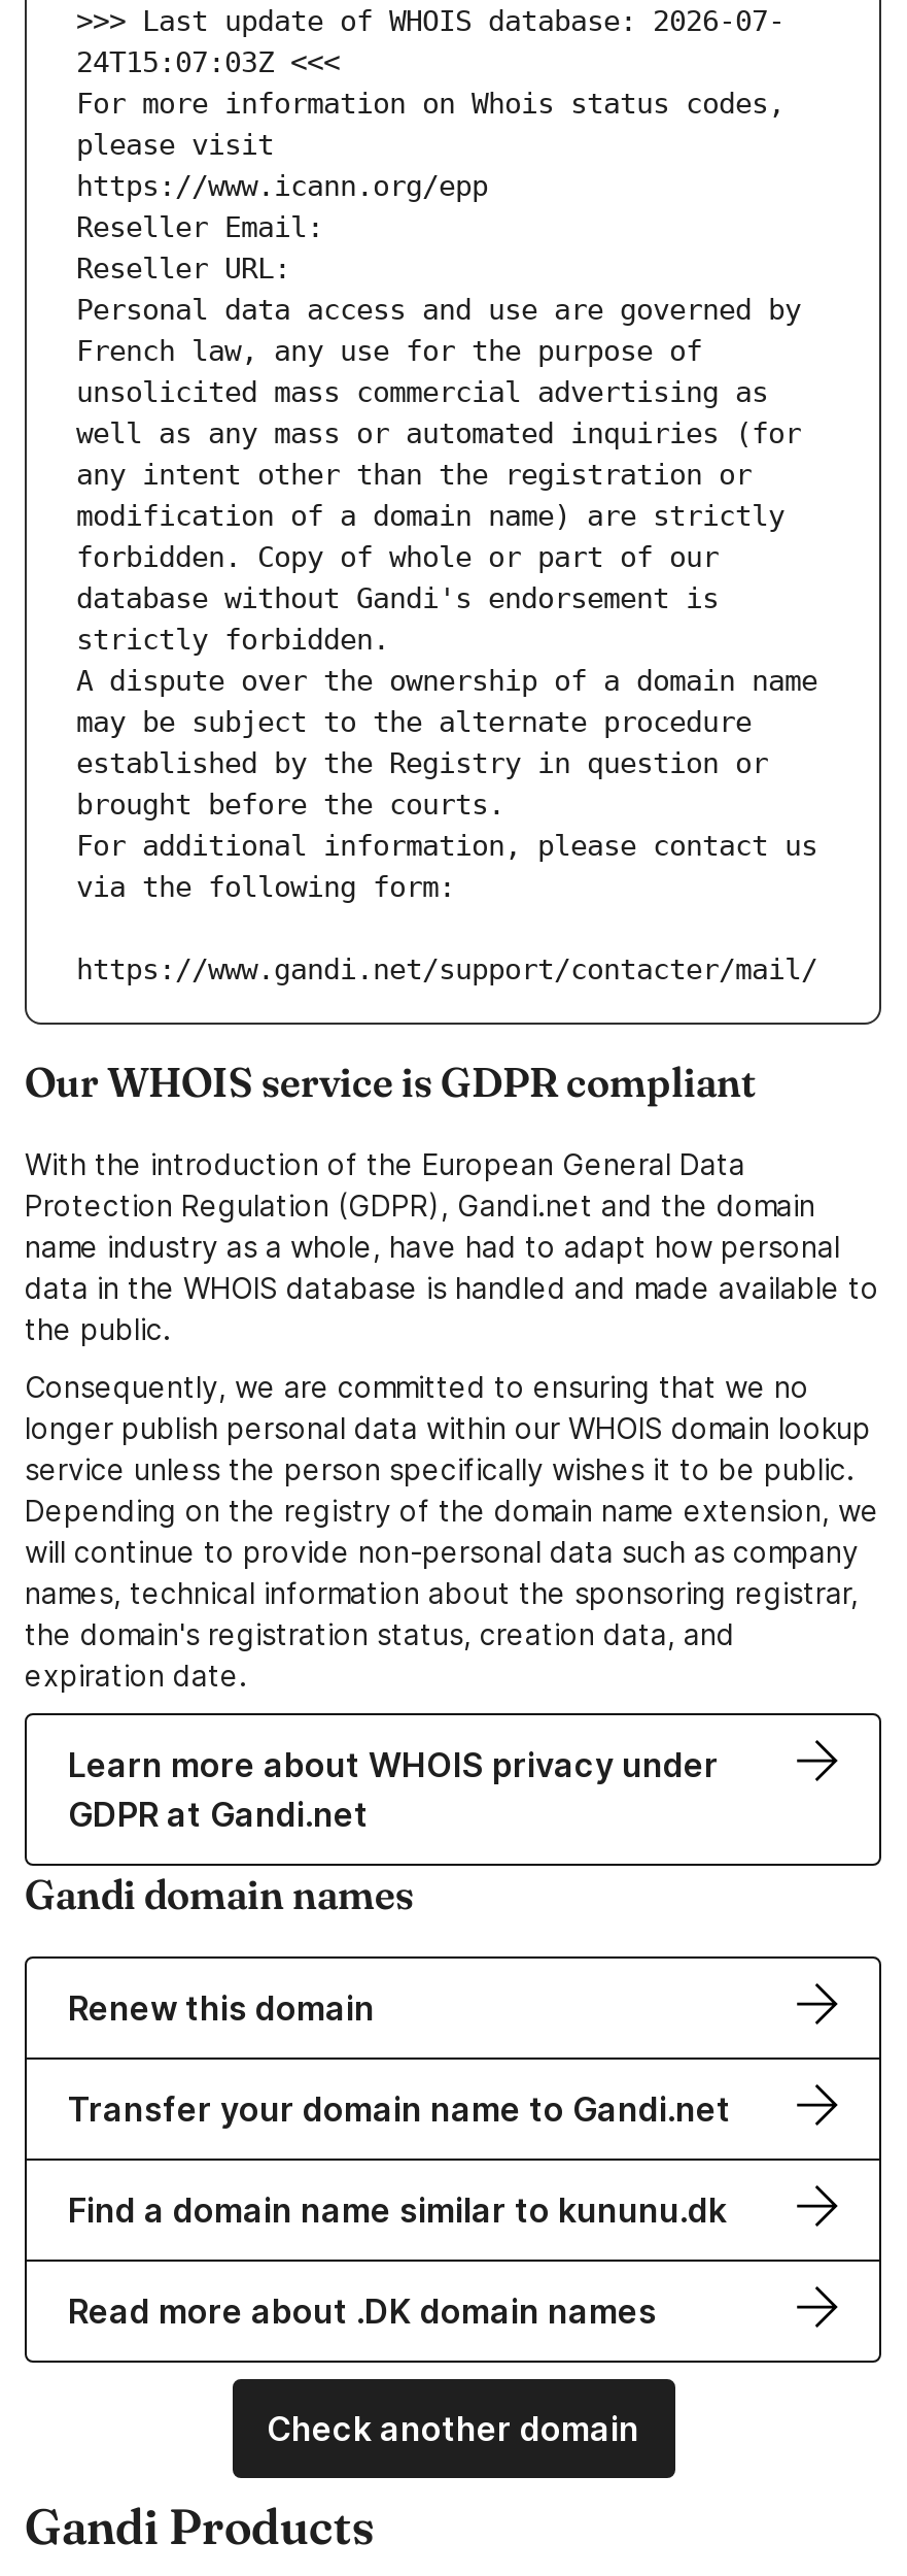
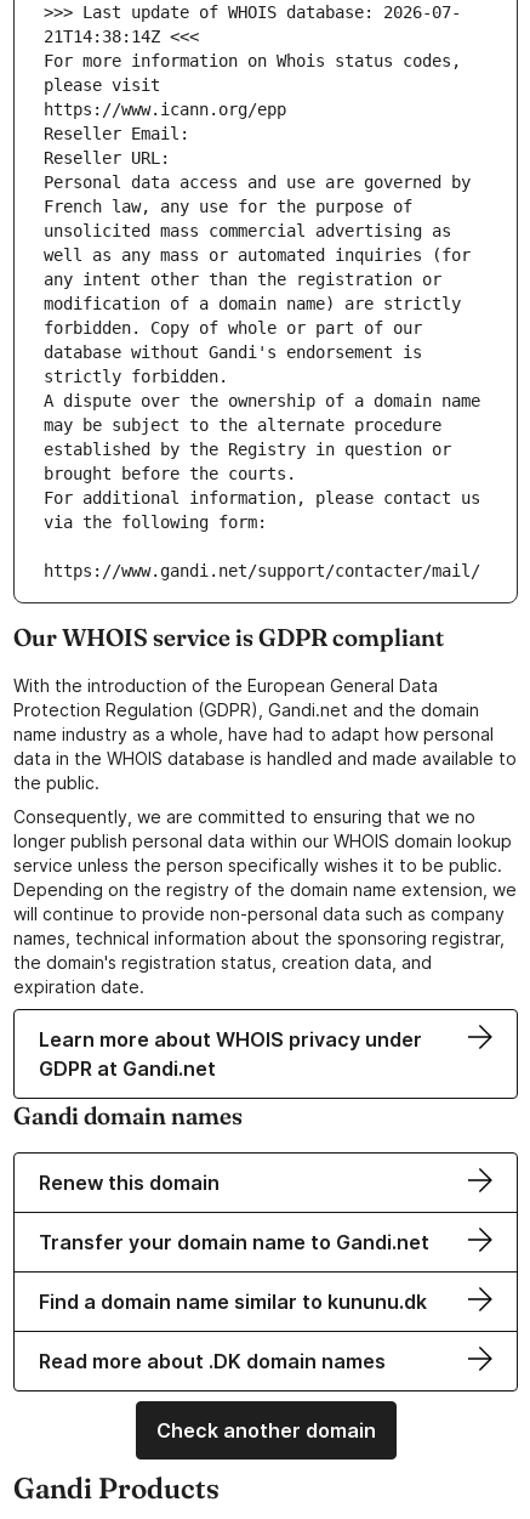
[76,46,340,79] 24T15:07:03Z <<< -> [44,27,199,47] 21T14:38:14Z <<<

